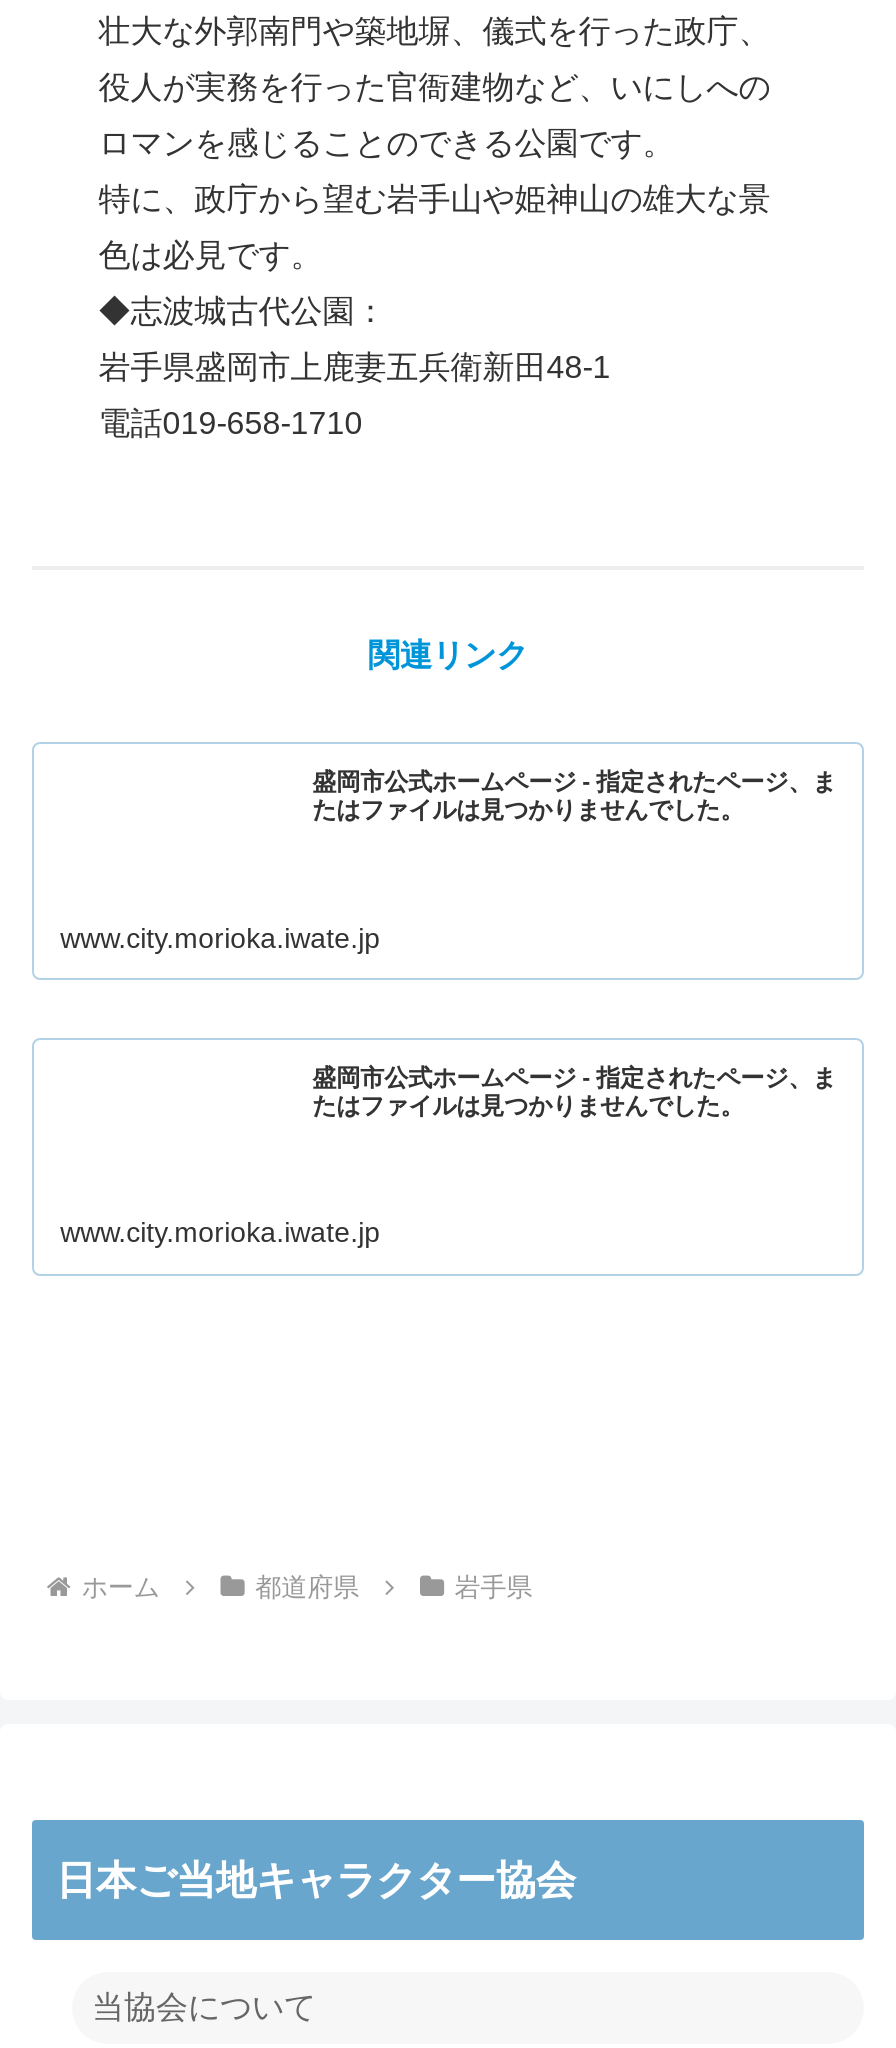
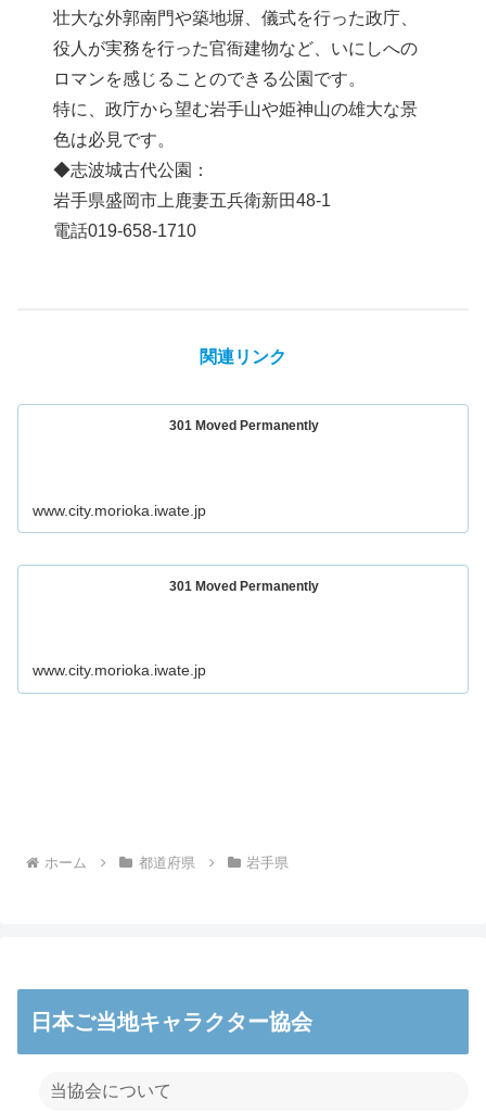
[312,768,836,824] 盛岡市公式ホームページ - 指定されたページ、ま | たはファイルは見つかりませんでした。 -> [169,418,319,433] 301 Moved Permanently
[312,1064,836,1120] 盛岡市公式ホームページ - 指定されたページ、ま | たはファイルは見つかりませんでした。 -> [169,579,319,594] 301 Moved Permanently

